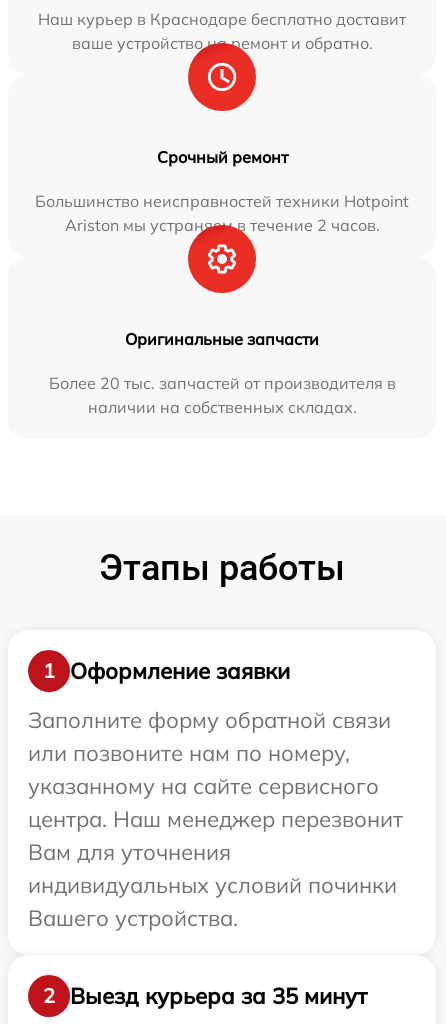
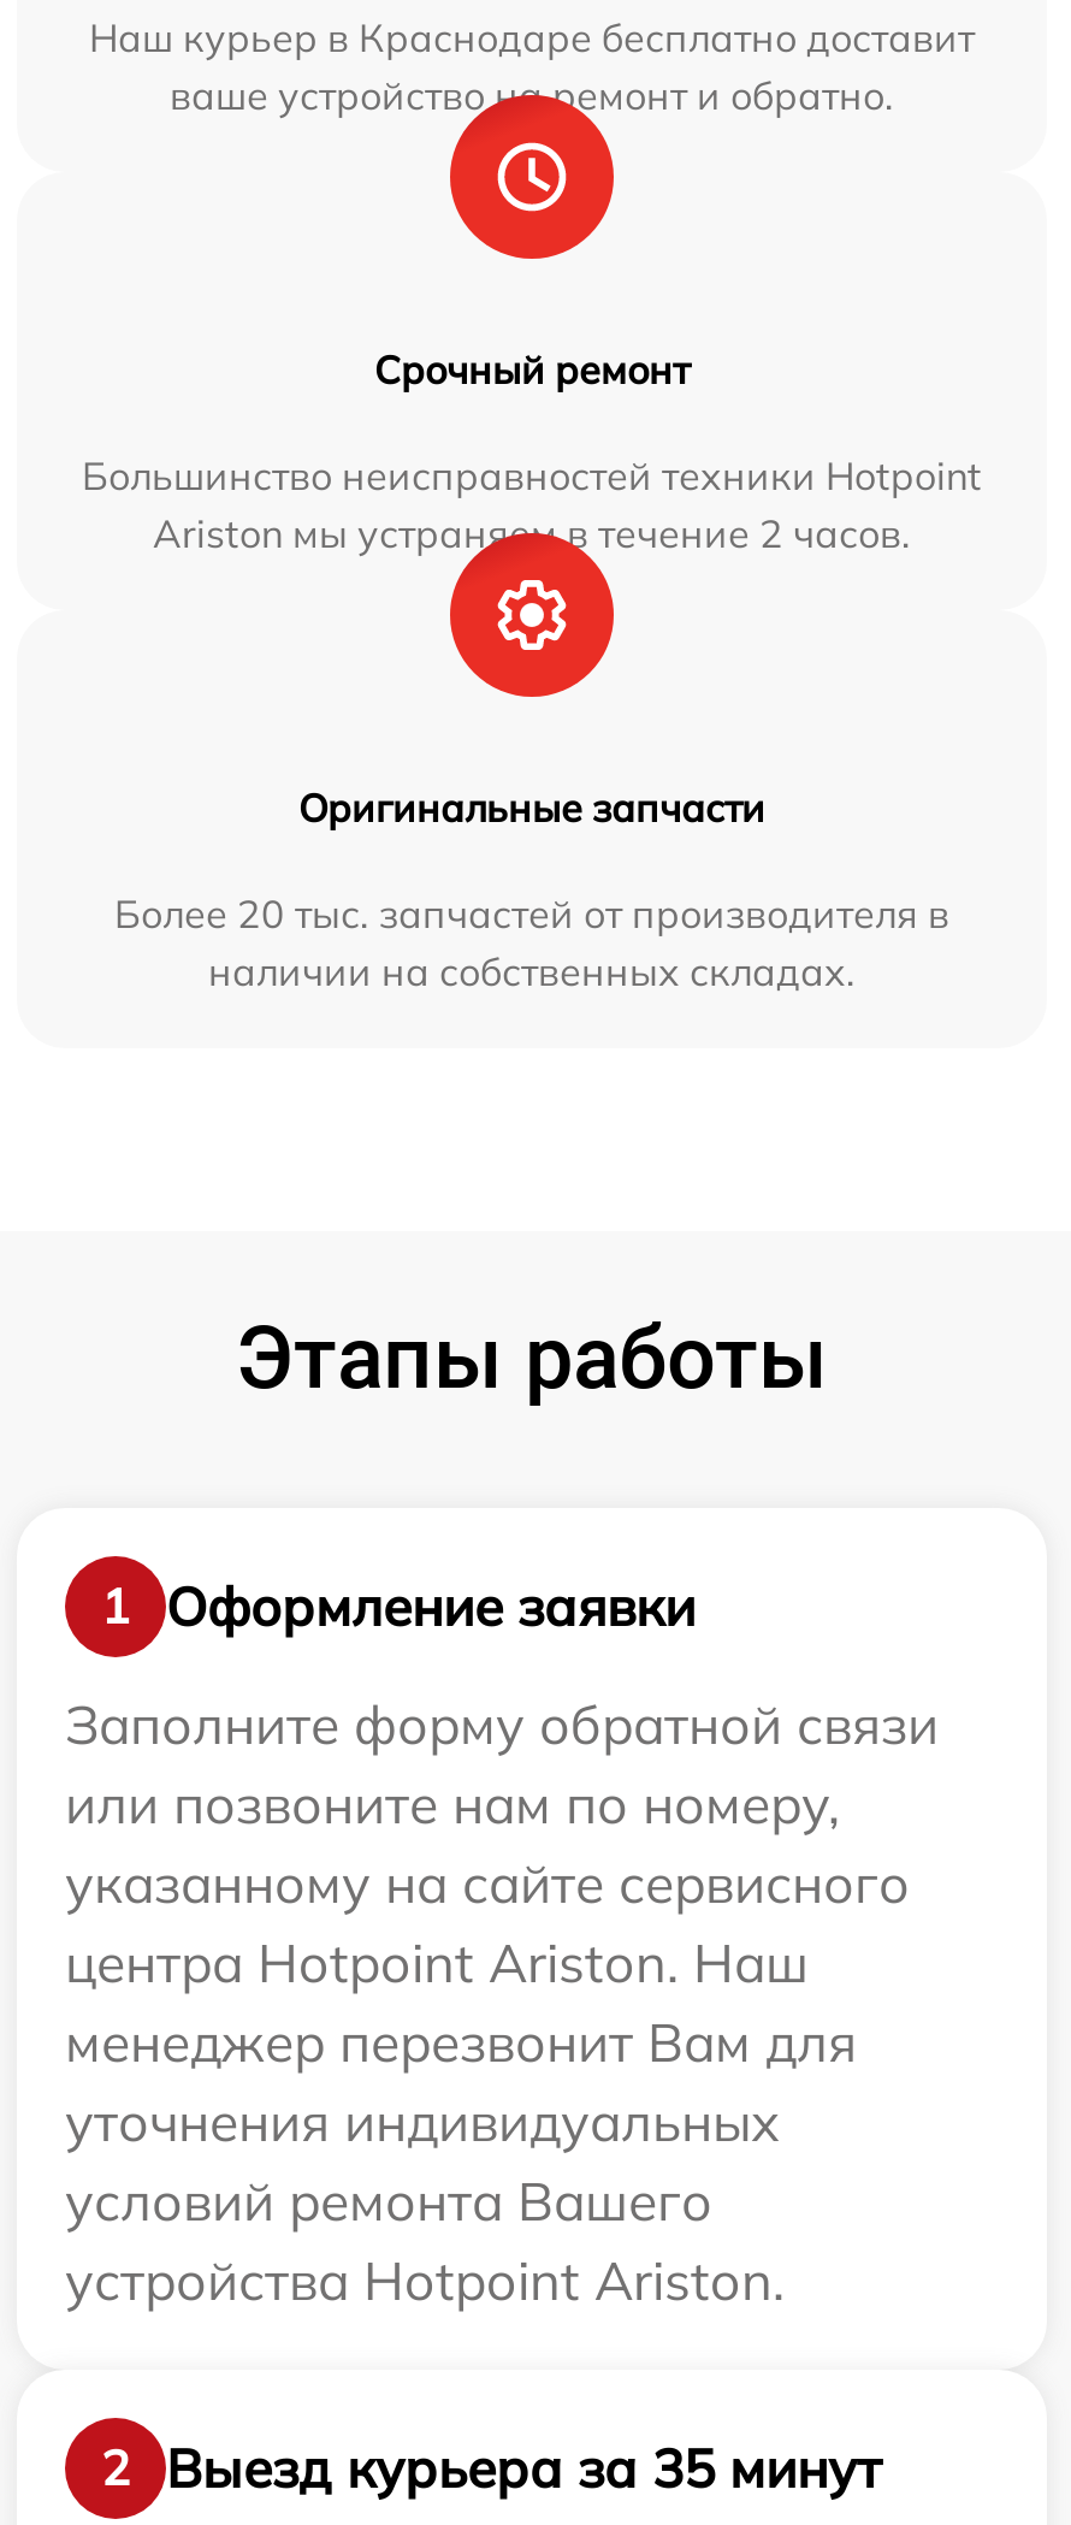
[28,805,403,932] центра. Наш менеджер перезвонит | Вам для уточнения | индивидуальных условий починки | Вашего устройства. -> [65,1929,857,2314] центра Hotpoint Ariston. Наш | менеджер перезвонит Вам для | уточнения индивидуальных | условий ремонта Вашего | устройства Hotpoint Ariston.

